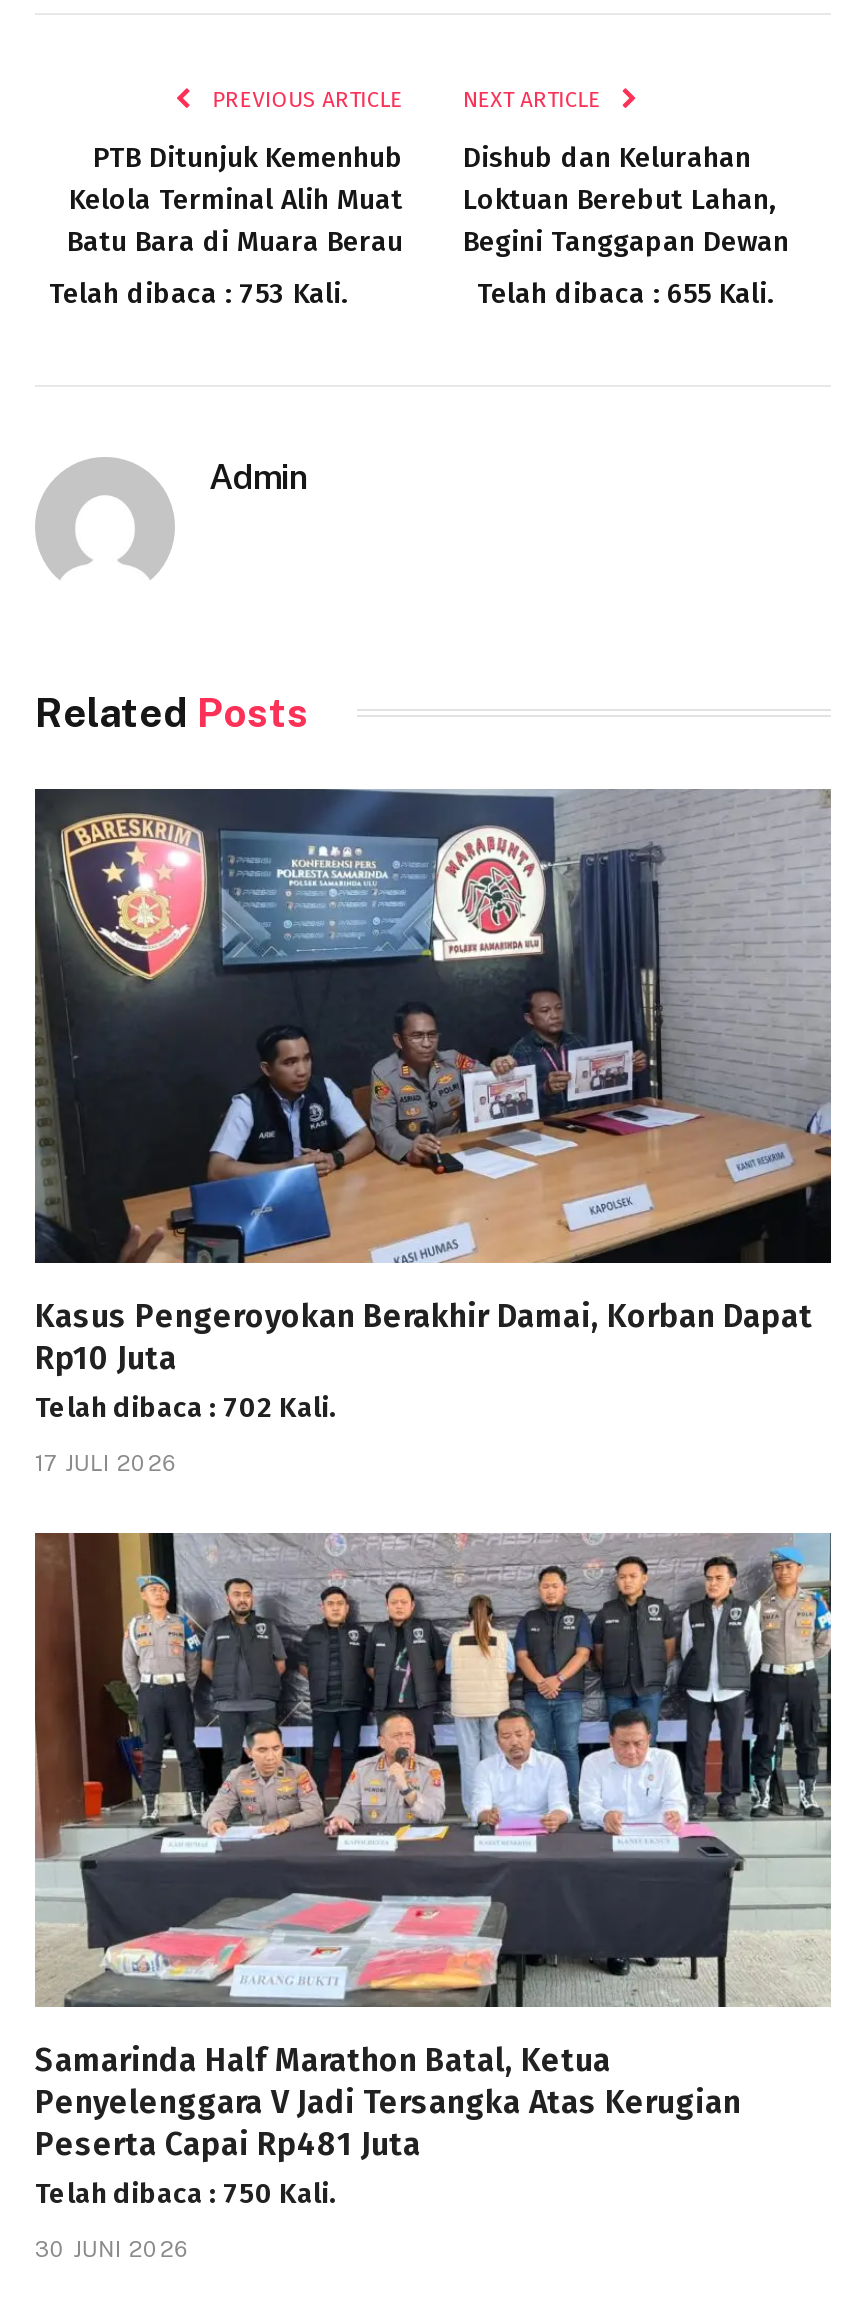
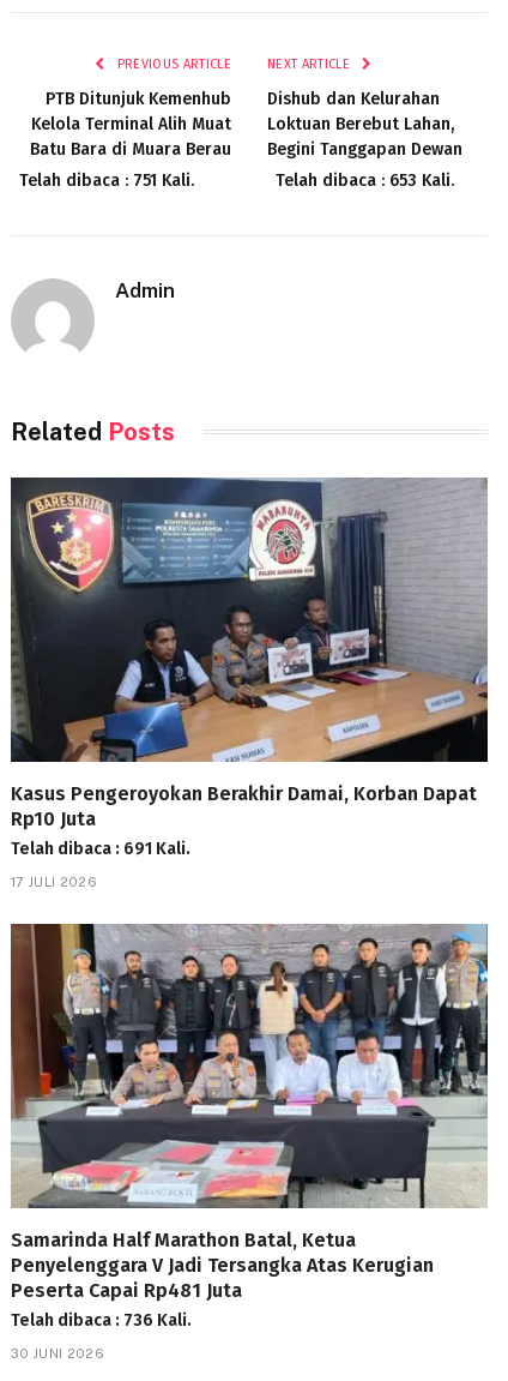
[49,277,347,311] Telah dibaca : 753 Kali. -> [19,170,194,191] Telah dibaca : 751 Kali.
[477,277,773,311] Telah dibaca : 655 Kali. -> [276,170,454,191] Telah dibaca : 653 Kali.
[35,1391,337,1425] Telah dibaca : 702 Kali. -> [11,838,190,859] Telah dibaca : 691 Kali.
[35,2176,337,2210] Telah dibaca : 750 Kali. -> [11,1310,192,1330] Telah dibaca : 736 Kali.

